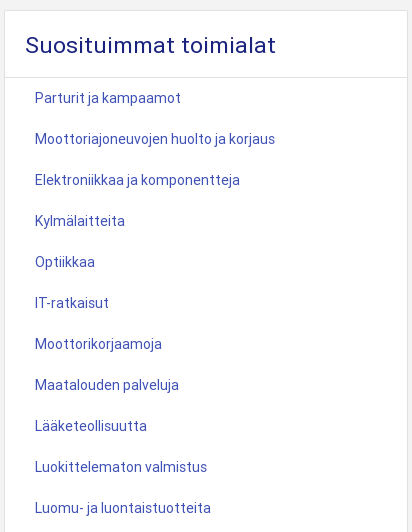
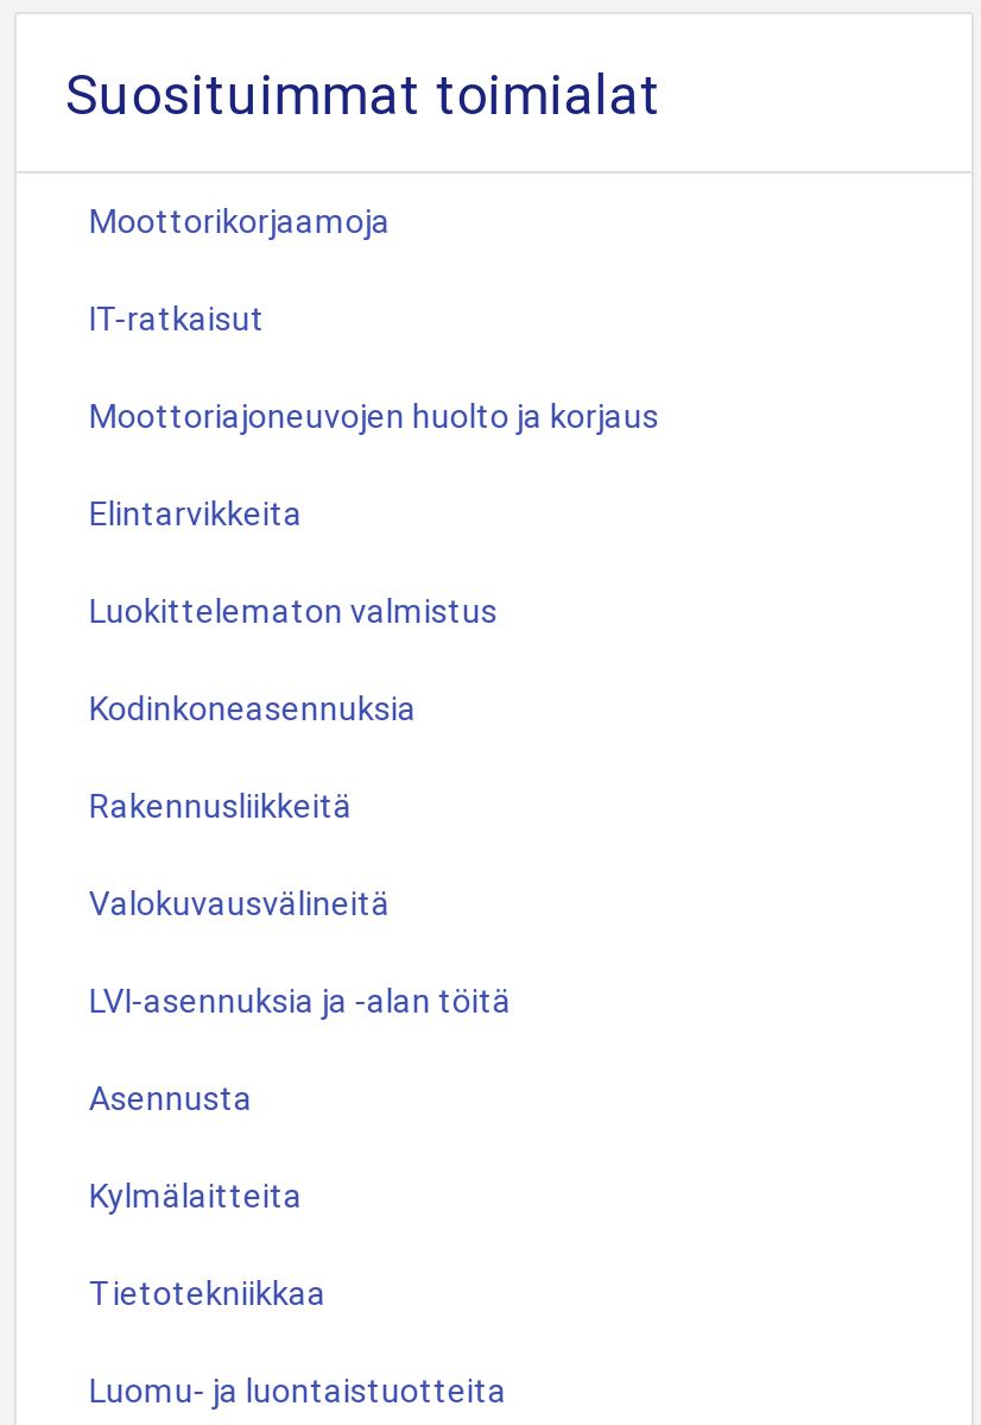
[35,89,181,107] Parturit ja kampaamot -> none
[35,171,240,189] Elektroniikkaa ja komponentteja -> [89,492,512,1119] Elintarvikkeita | Kodinkoneasennuksia | Rakennusliikkeitä | Valokuvausvälineitä | LVI-asennuksia ja -alan töitä | Asennusta
moved [35,212,125,230] -> [89,1174,303,1217]: Kylmälaitteita
[35,253,179,435] Optiikkaa | Maatalouden palveluja | Lääketeollisuutta -> [89,1271,326,1314] Tietotekniikkaa
moved [35,294,162,353] -> [89,199,390,340]: IT-ratkaisut | Moottorikorjaamoja
moved [35,458,207,476] -> [89,589,497,632]: Luokittelematon valmistus

